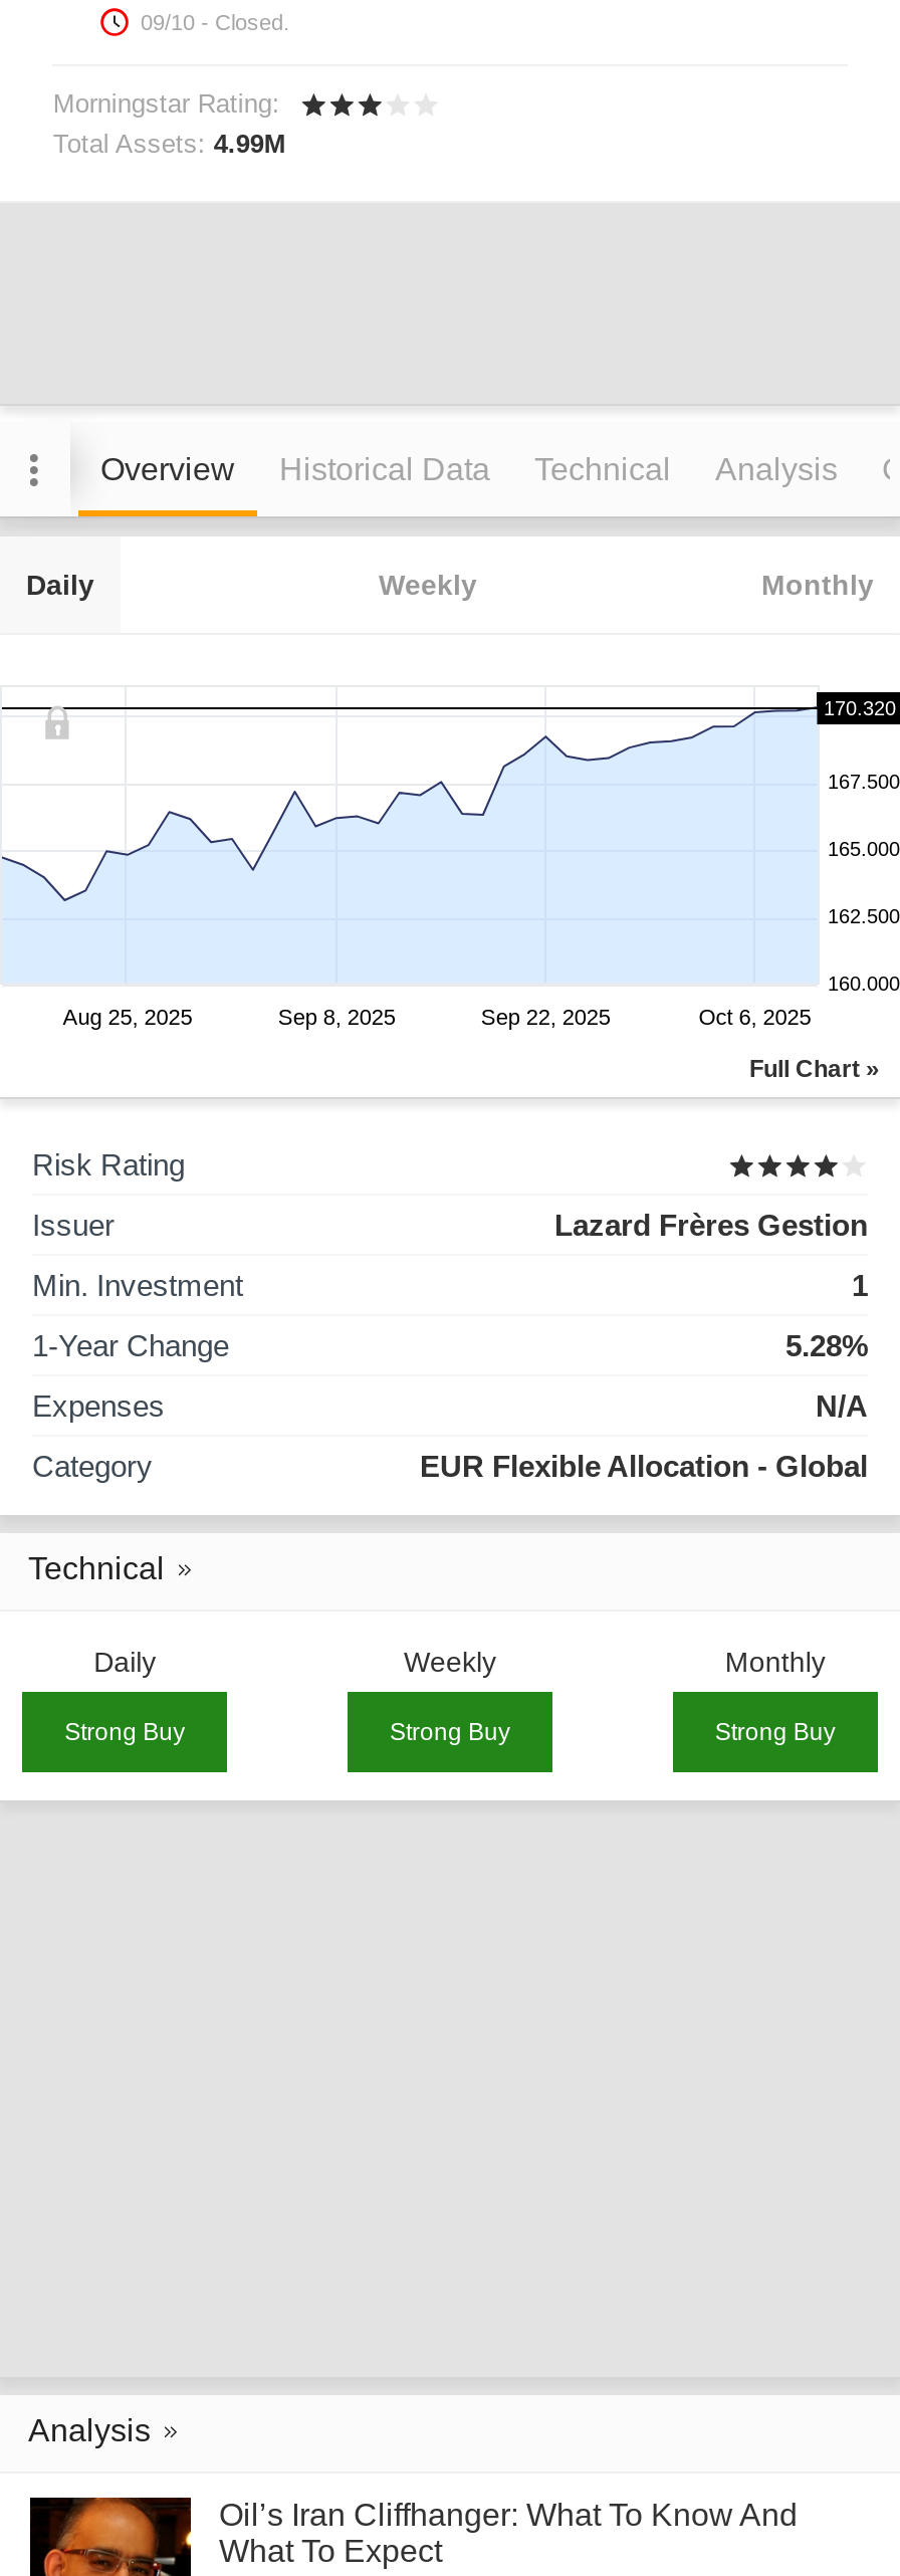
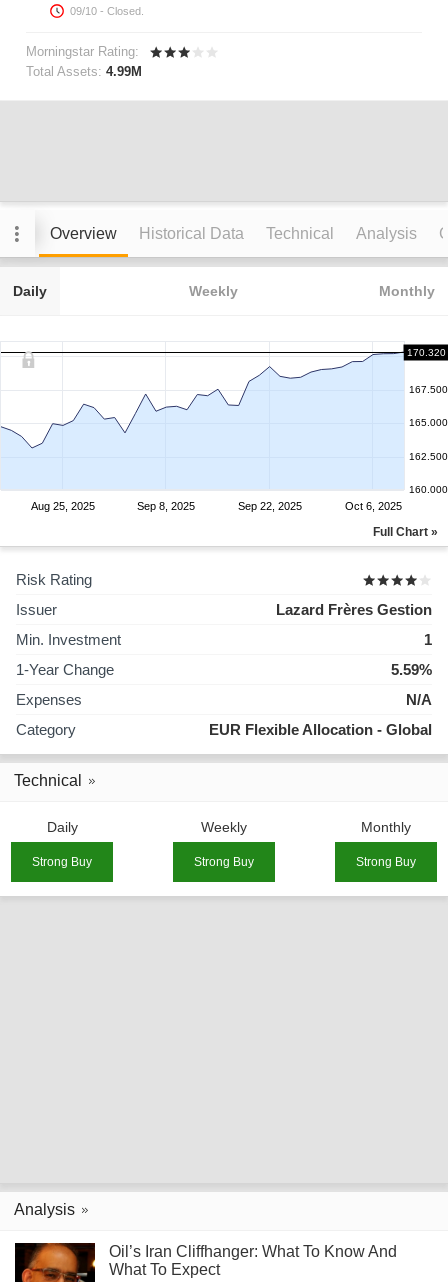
[785,1328,868,1363] 5.28% -> [391,661,432,678] 5.59%

